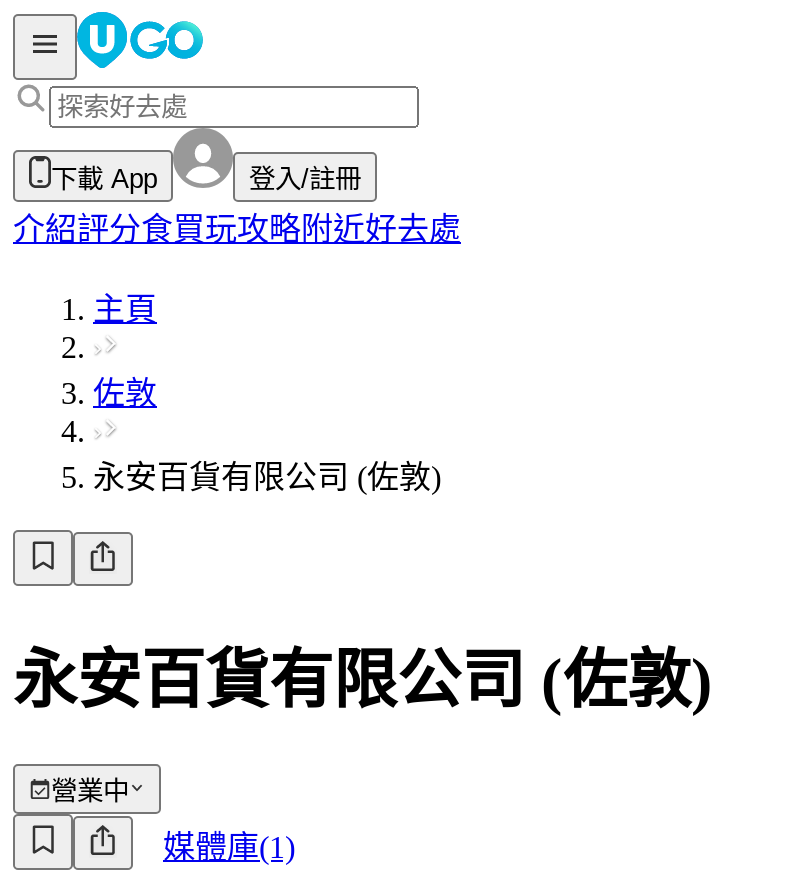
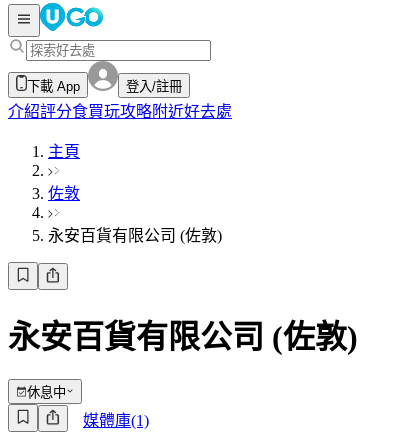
[51,776,129,806] 營業中 -> [27,385,66,400] 休息中

